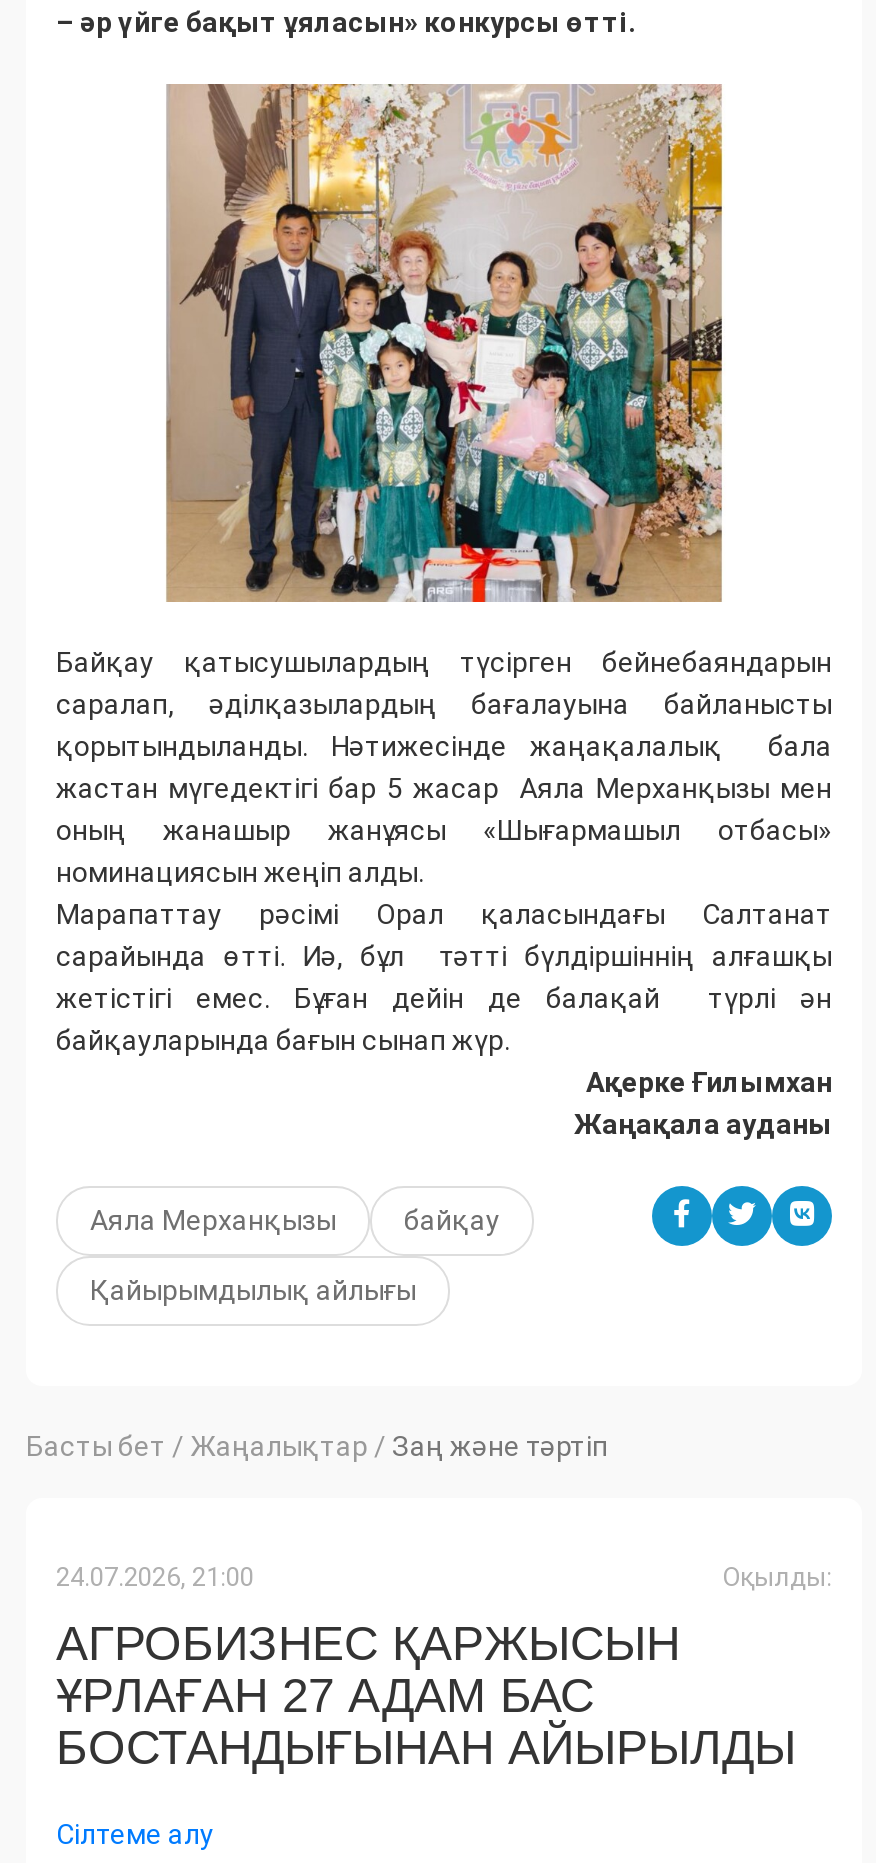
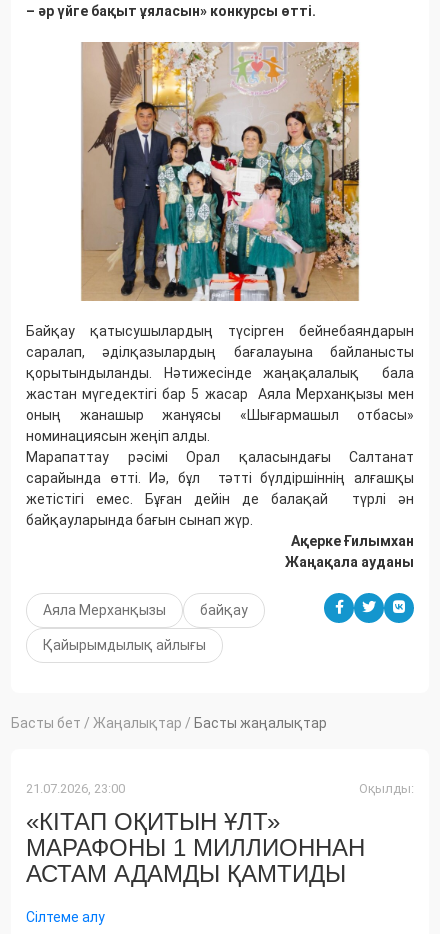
[26,1430,608,1462] Басты бет / Жаңалықтар / Заң және тәртіп -> [11,715,327,731] Басты бет / Жаңалықтар / Басты жаңалықтар
[56,1562,254,1592] 24.07.2026, 21:00 -> [26,781,125,796] 21.07.2026, 23:00
[56,1616,796,1774] АГРОБИЗНЕС ҚАРЖЫСЫН | ҰРЛАҒАН 27 АДАМ БАС | БОСТАНДЫҒЫНАН АЙЫРЫЛДЫ -> [26,808,365,887] «КІТАП ОҚИТЫН ҰЛТ» | МАРАФОНЫ 1 МИЛЛИОННАН | АСТАМ АДАМДЫ ҚАМТИДЫ

